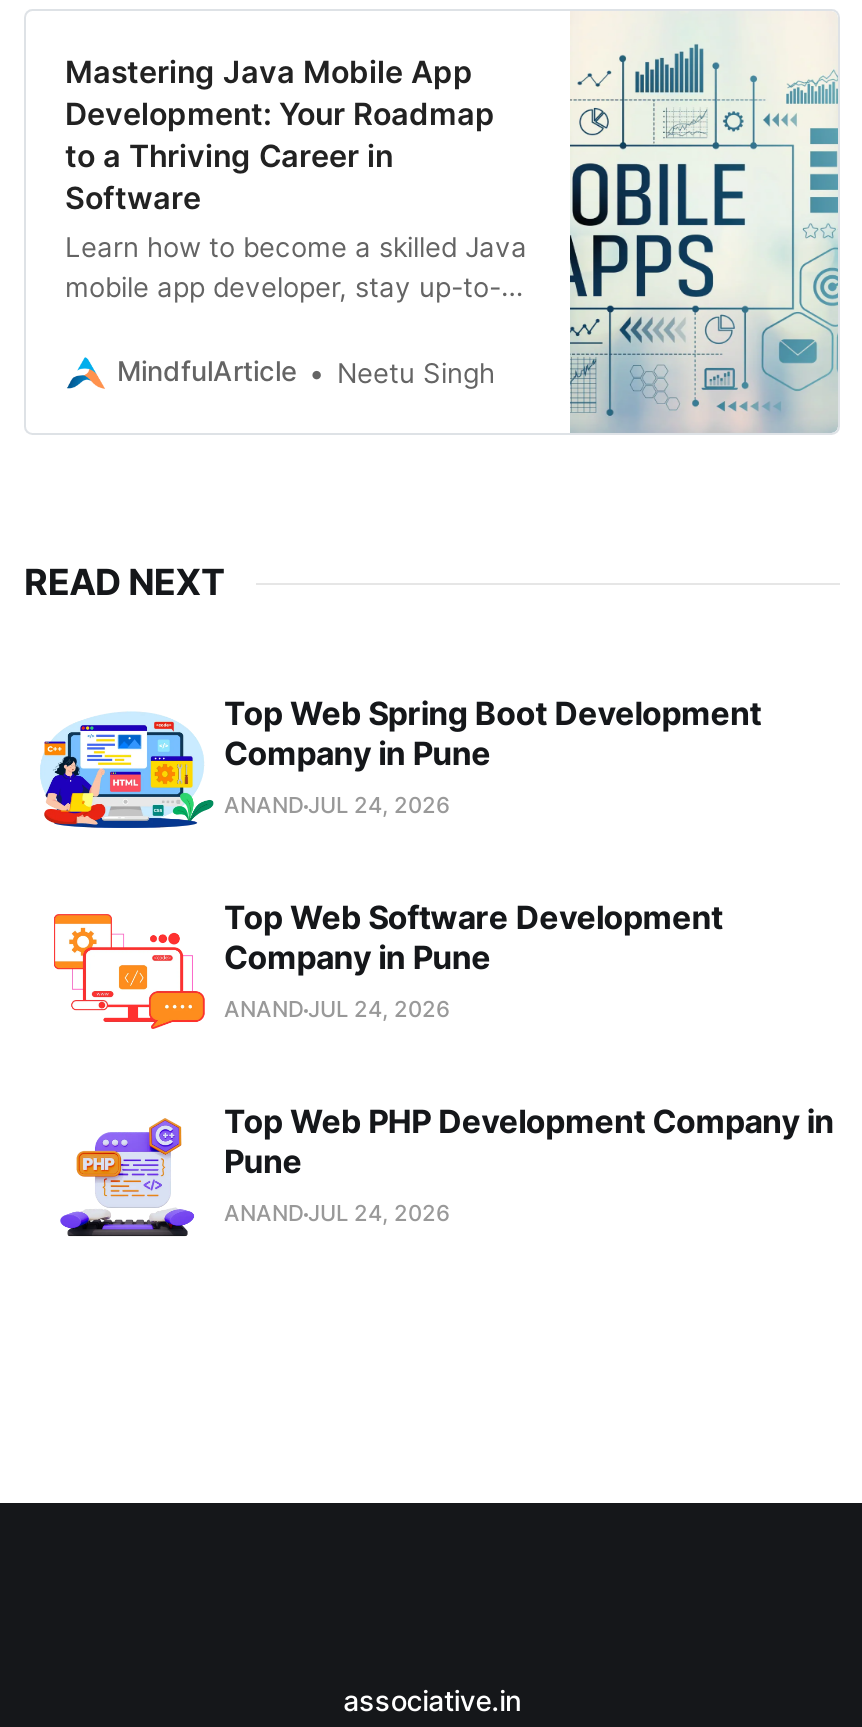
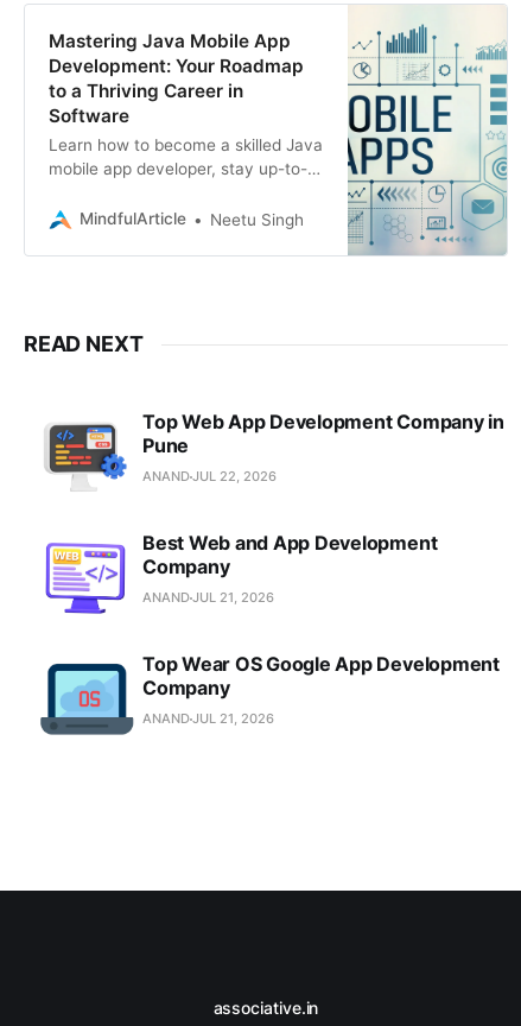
[40,693,834,1141] [image] | Top Web Spring Boot Development | Company in Pune | ANAND JUL 24, 2026 | Top Web Software Development | Company in Pune | ANAND JUL 24, 2026 | Top Web PHP Development Company in -> [45,410,504,490] [image] | Top Web App Development Company in
[52,911,196,1031] [image] -> [45,541,126,615] [image]
[58,1117,450,1239] [image] | ANAND JUL 24, 2026 -> [39,468,499,736] [image] | ANAND JUL 22, 2026 | Best Web and App Development | Company | ANAND JUL 21, 2026 | Top Wear OS Google App Development | Company | ANAND JUL 21, 2026
moved [224,1141,302,1181] -> [142,434,189,457]: Pune

